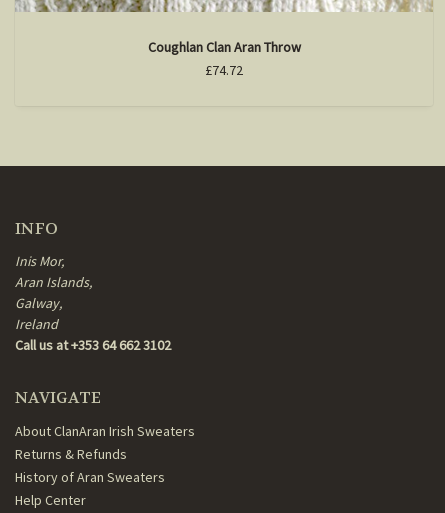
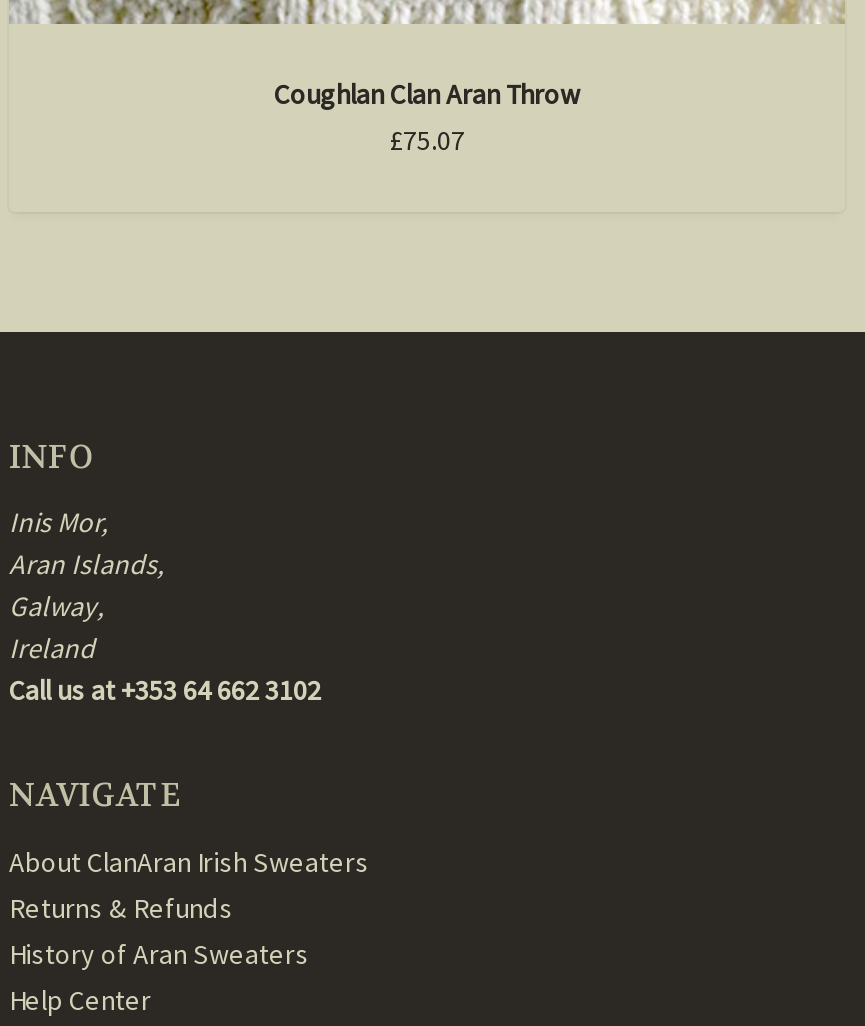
[205,61,243,79] £74.72 -> [389,123,465,159] £75.07

